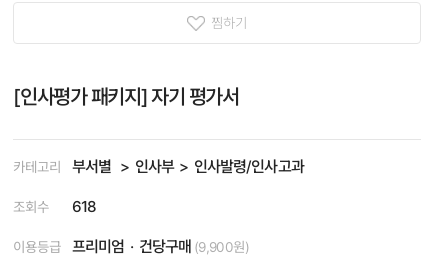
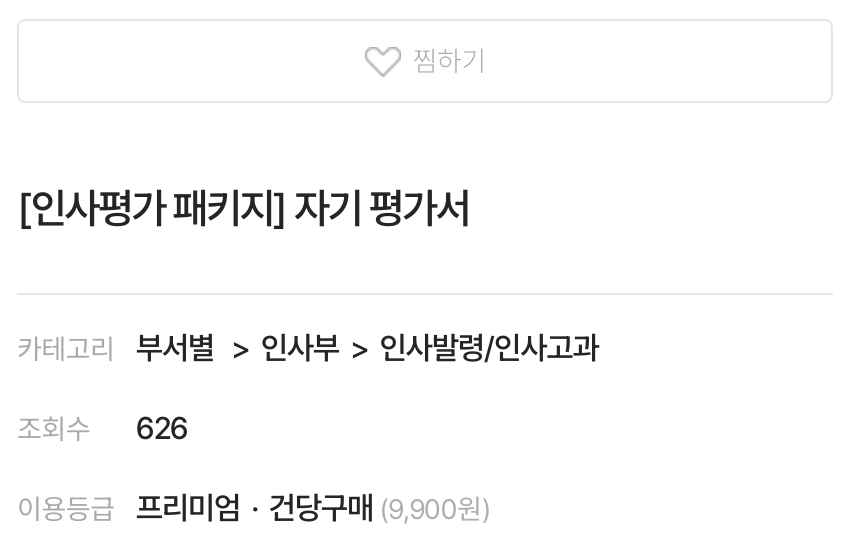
[13,197,96,216] 조회수 618 -> [17,408,188,446] 조회수 626

